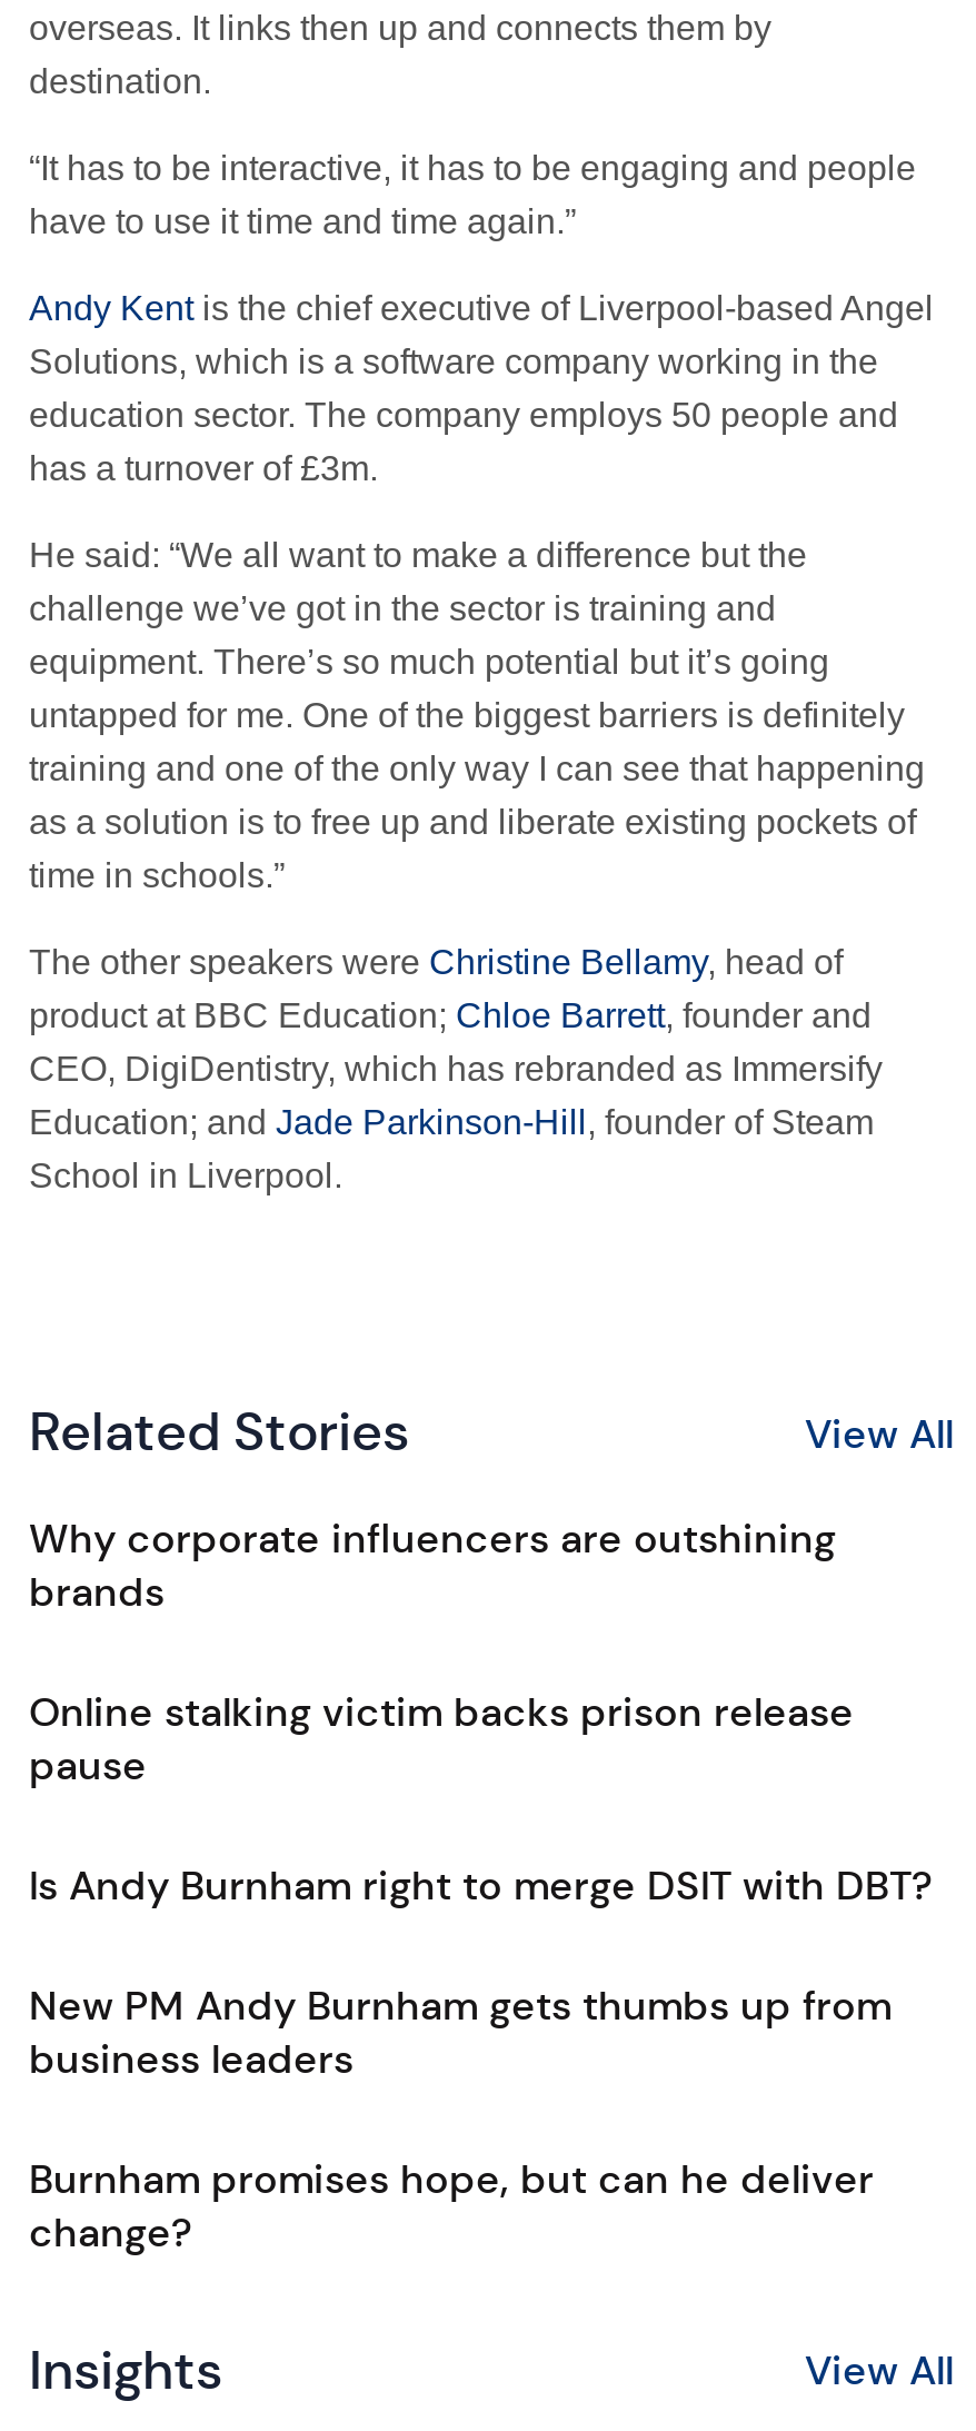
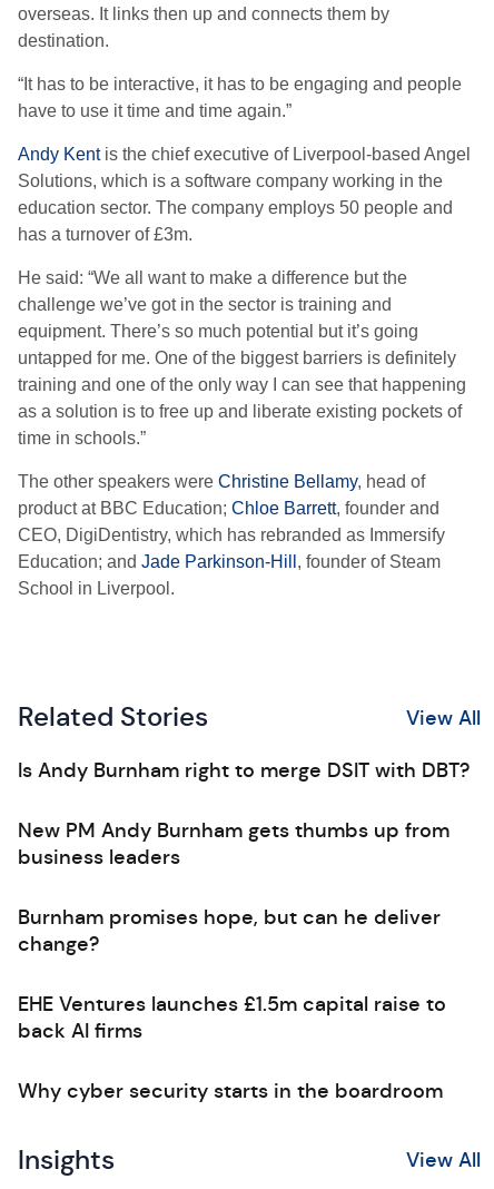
[29,1515,854,1790] Why corporate influencers are outshining | brands | Online stalking victim backs prison release | pause -> none
moved [29,1862,932,2258] -> [18,758,470,956]: Is Andy Burnham right to merge DSIT with DBT? | New PM Andy Burnham gets thumbs up from | business leaders | Burnham promises hope, but can he deliver | change?
none -> [18,992,446,1103] EHE Ventures launches £1.5m capital raise to | back AI firms | Why cyber security starts in the boardroom

